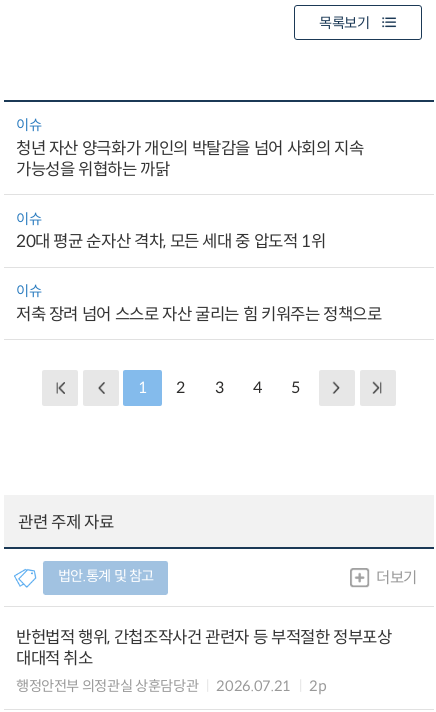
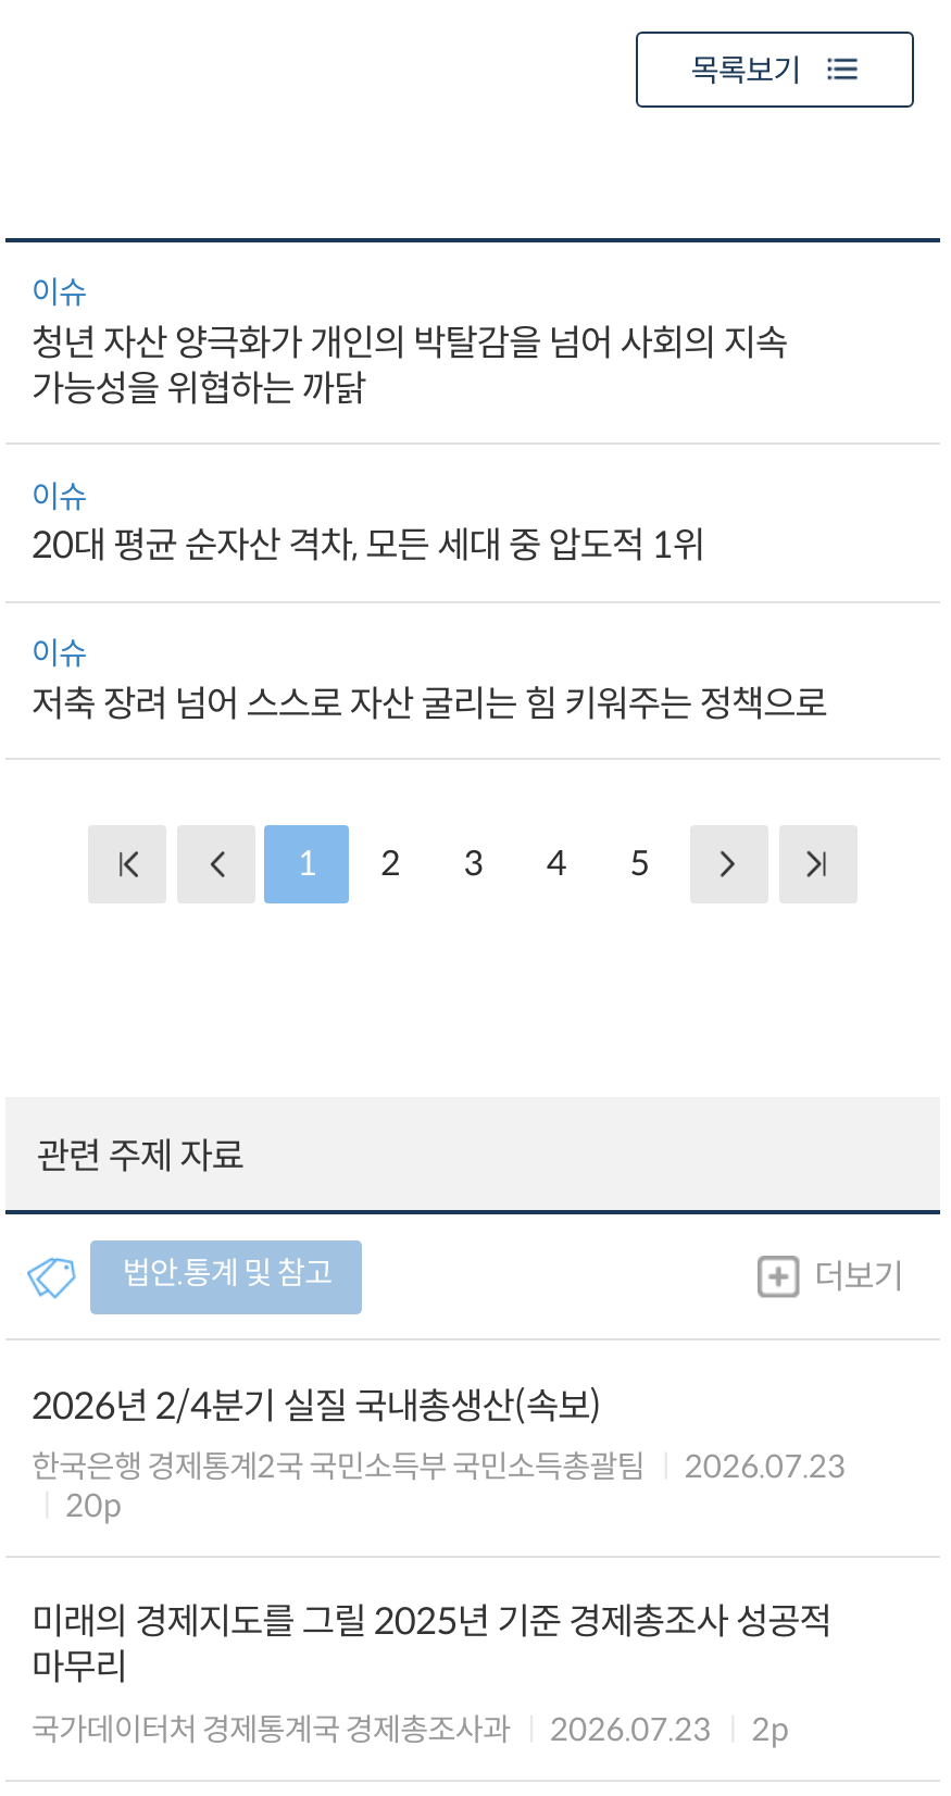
[16,626,392,695] 반헌법적 행위, 간첩조작사건 관련자 등 부적절한 정부포상 | 대대적 취소 | 행정안전부 의정관실 상훈담당관 | 2026.07.21 -> [31,1383,846,1749] 2026년 2/4분기 실질 국내총생산(속보) | 한국은행 경제통계2국 국민소득부 국민소득총괄팀 | 2026.07.23 | 20p | 미래의 경제지도를 그릴 2025년 기준 경제총조사 성공적 | 마무리 | 국가데이터처 경제통계국 경제총조사과 | 2026.07.23

